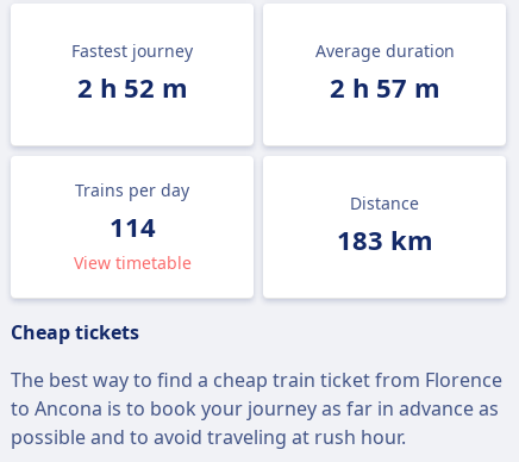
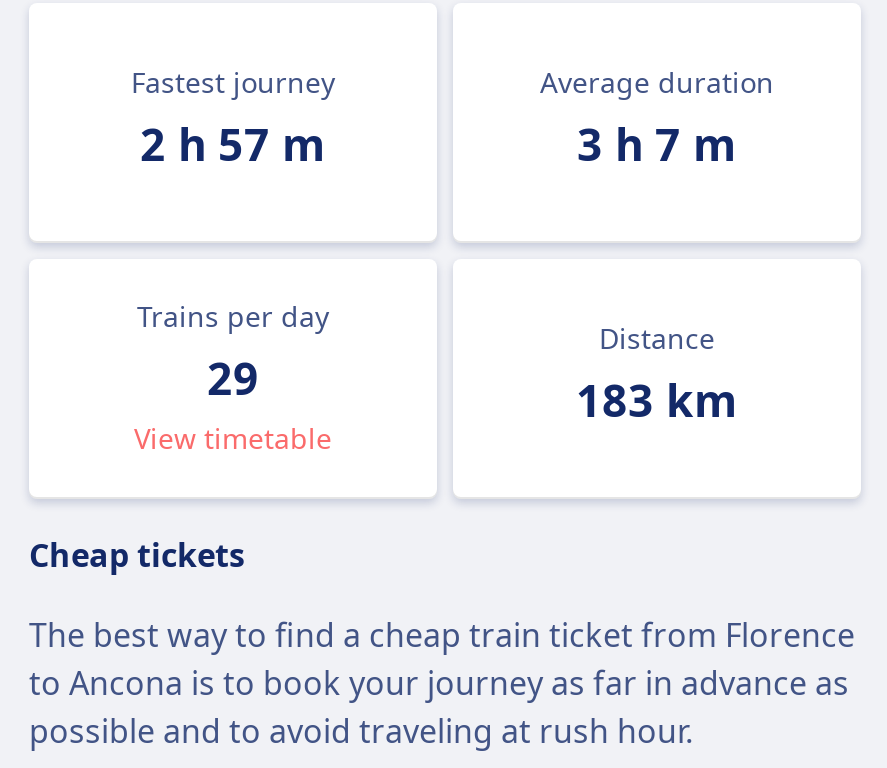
[77,69,187,105] 2 h 52 m -> [140,113,326,173] 2 h 57 m
[329,69,440,105] 2 h 57 m -> [577,113,737,173] 3 h 7 m
[109,208,155,244] 114 -> [207,347,259,407] 29

